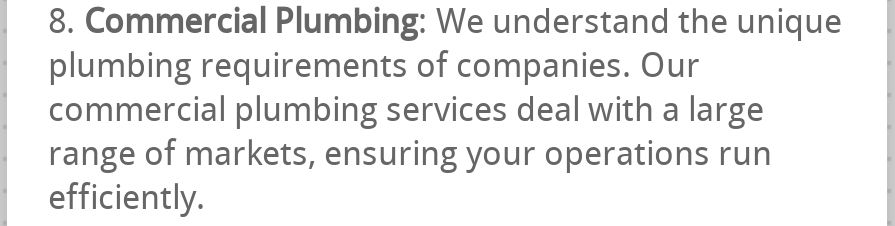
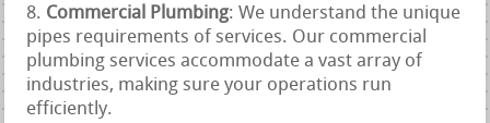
[48,51,772,173] plumbing requirements of companies. Our | commercial plumbing services deal with a large | range of markets, ensuring your operations run -> [27,28,427,94] pipes requirements of services. Our commercial | plumbing services accommodate a vast array of | industries, making sure your operations run

